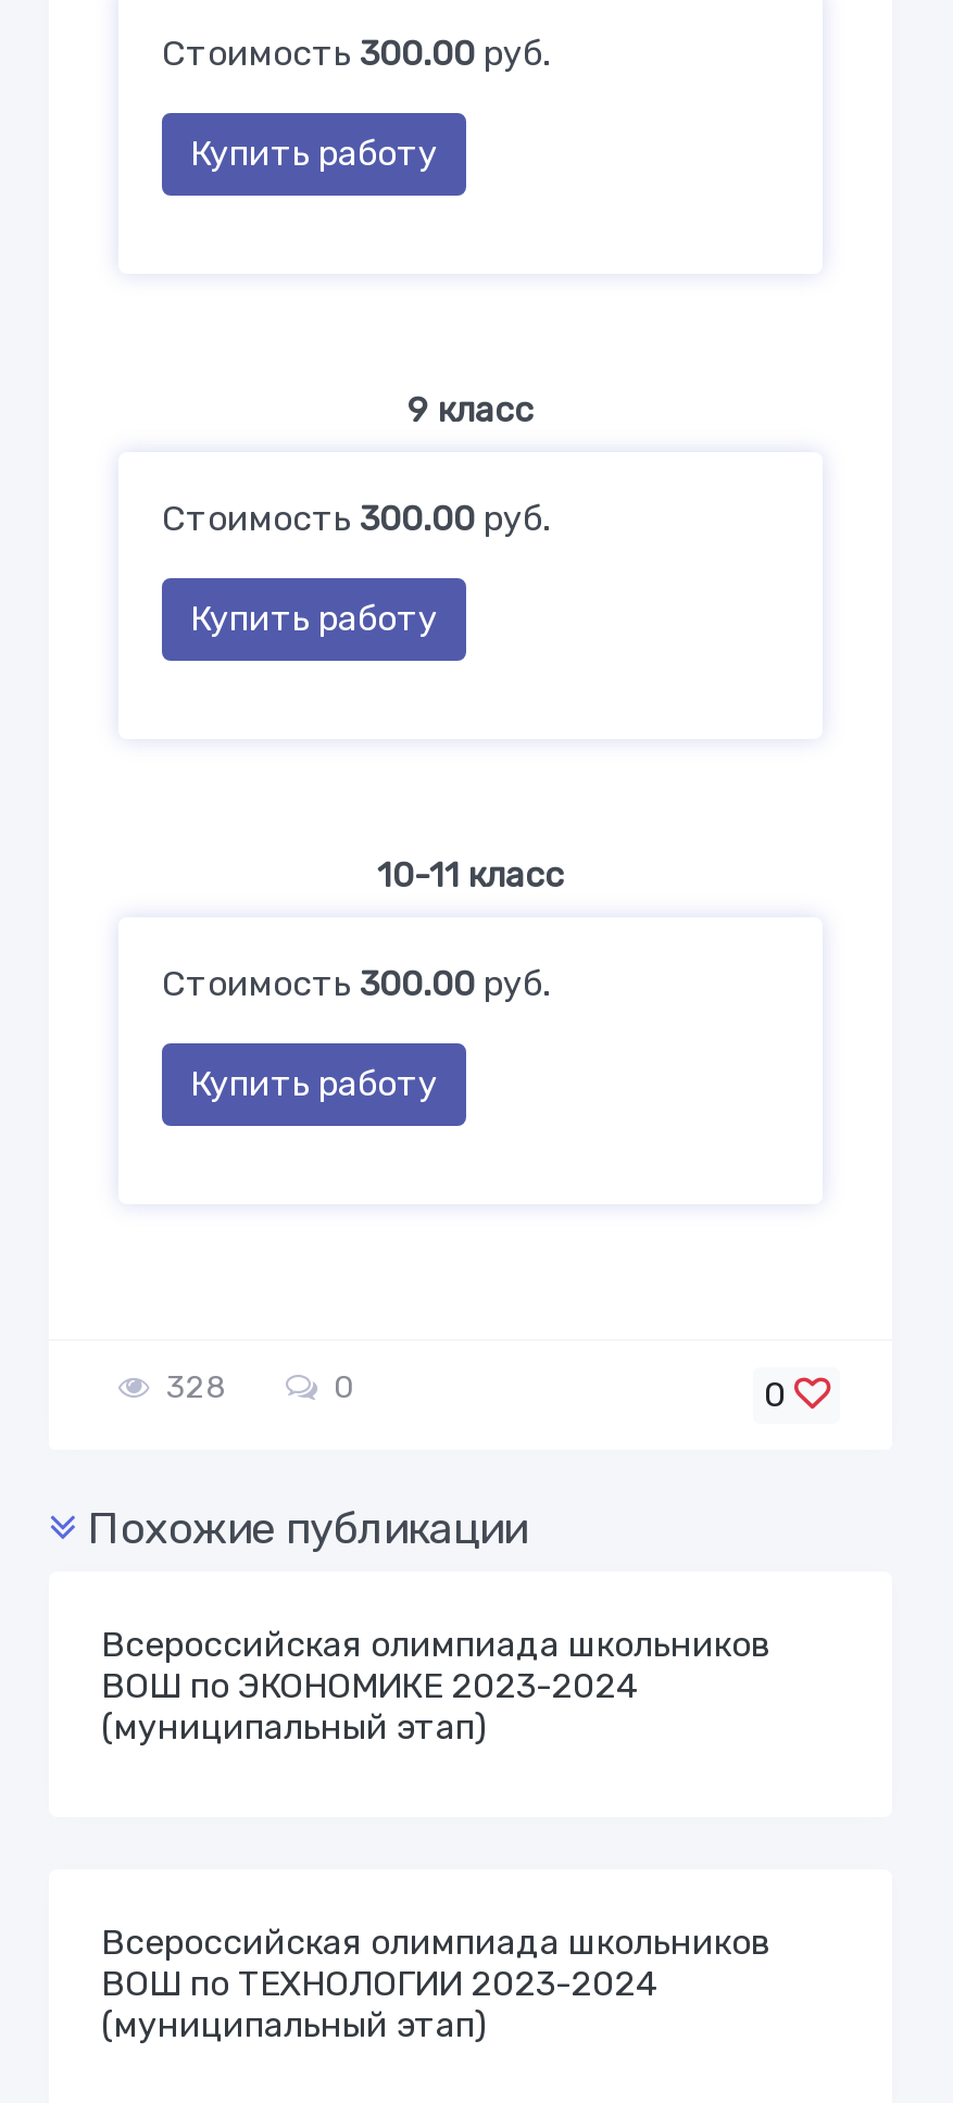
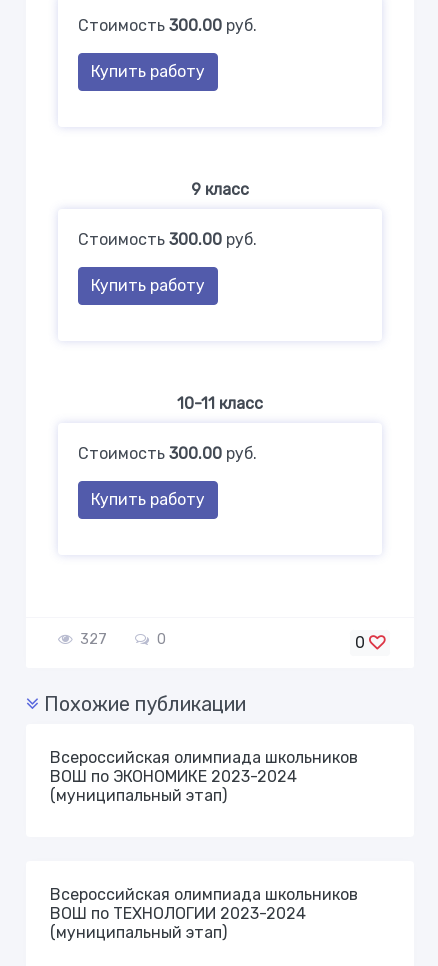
[166,1369,225,1406] 328 -> [80,631,107,648] 327

